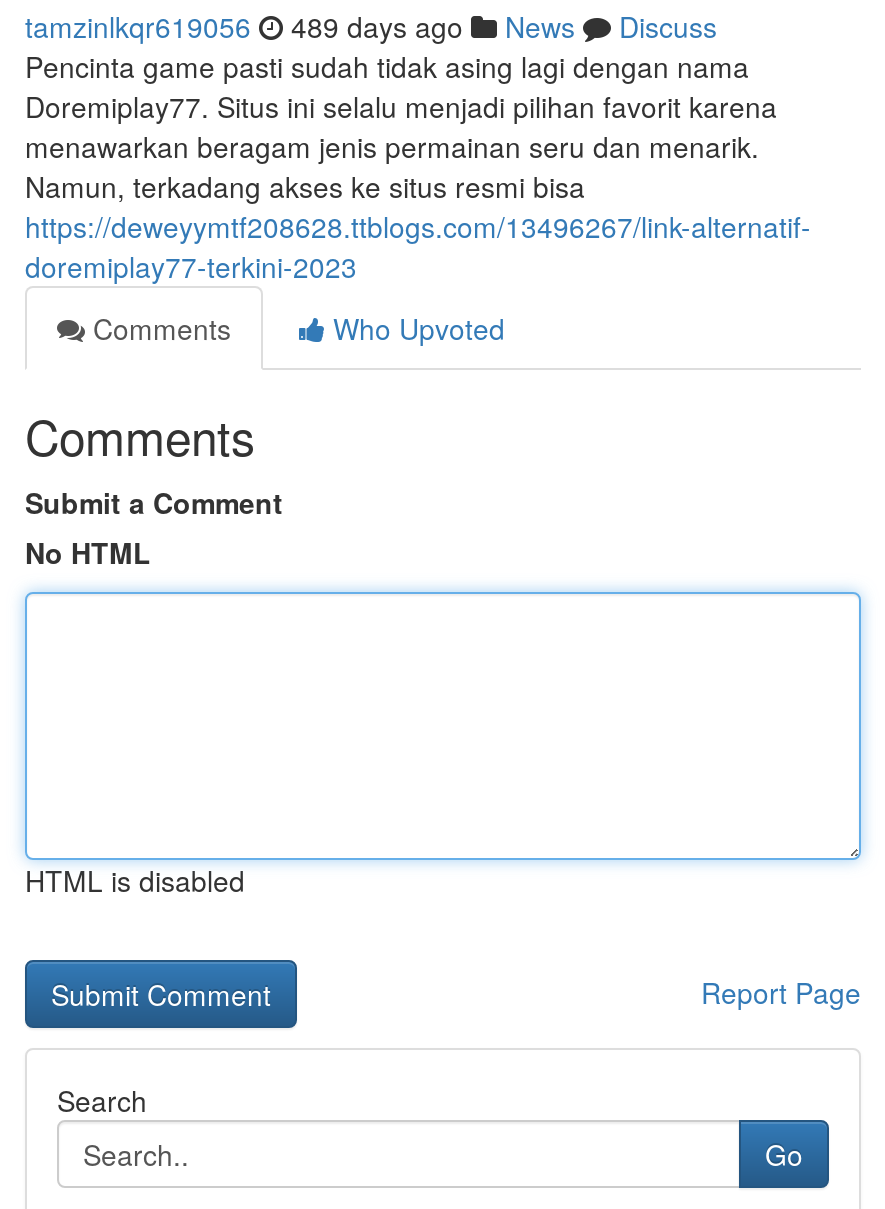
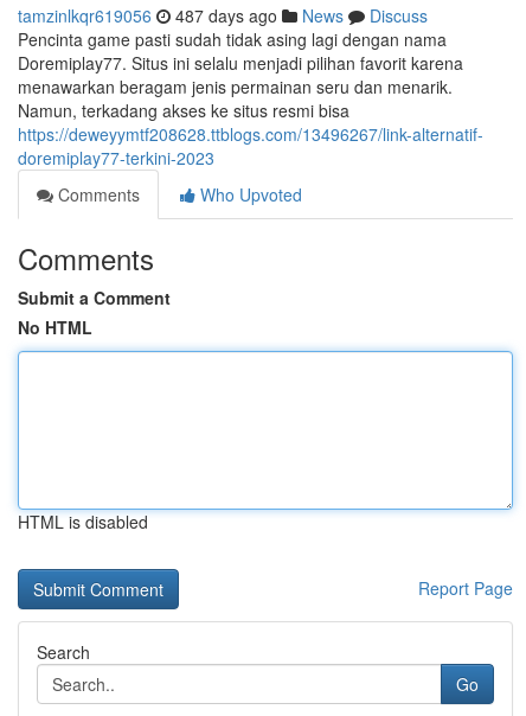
[25,6,717,46] tamzinlkqr619056 489 days ago News Discuss -> [18,4,428,27] tamzinlkqr619056 487 days ago News Discuss

